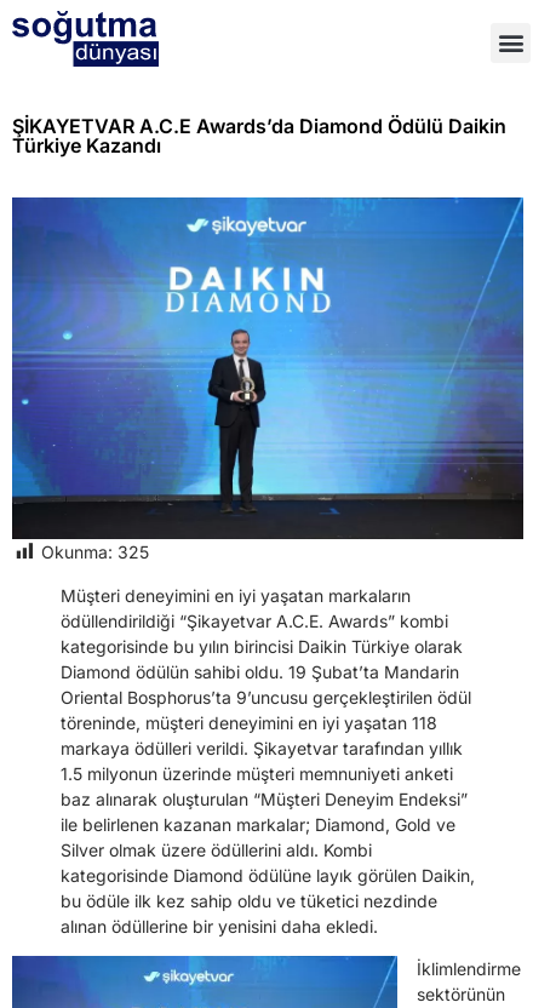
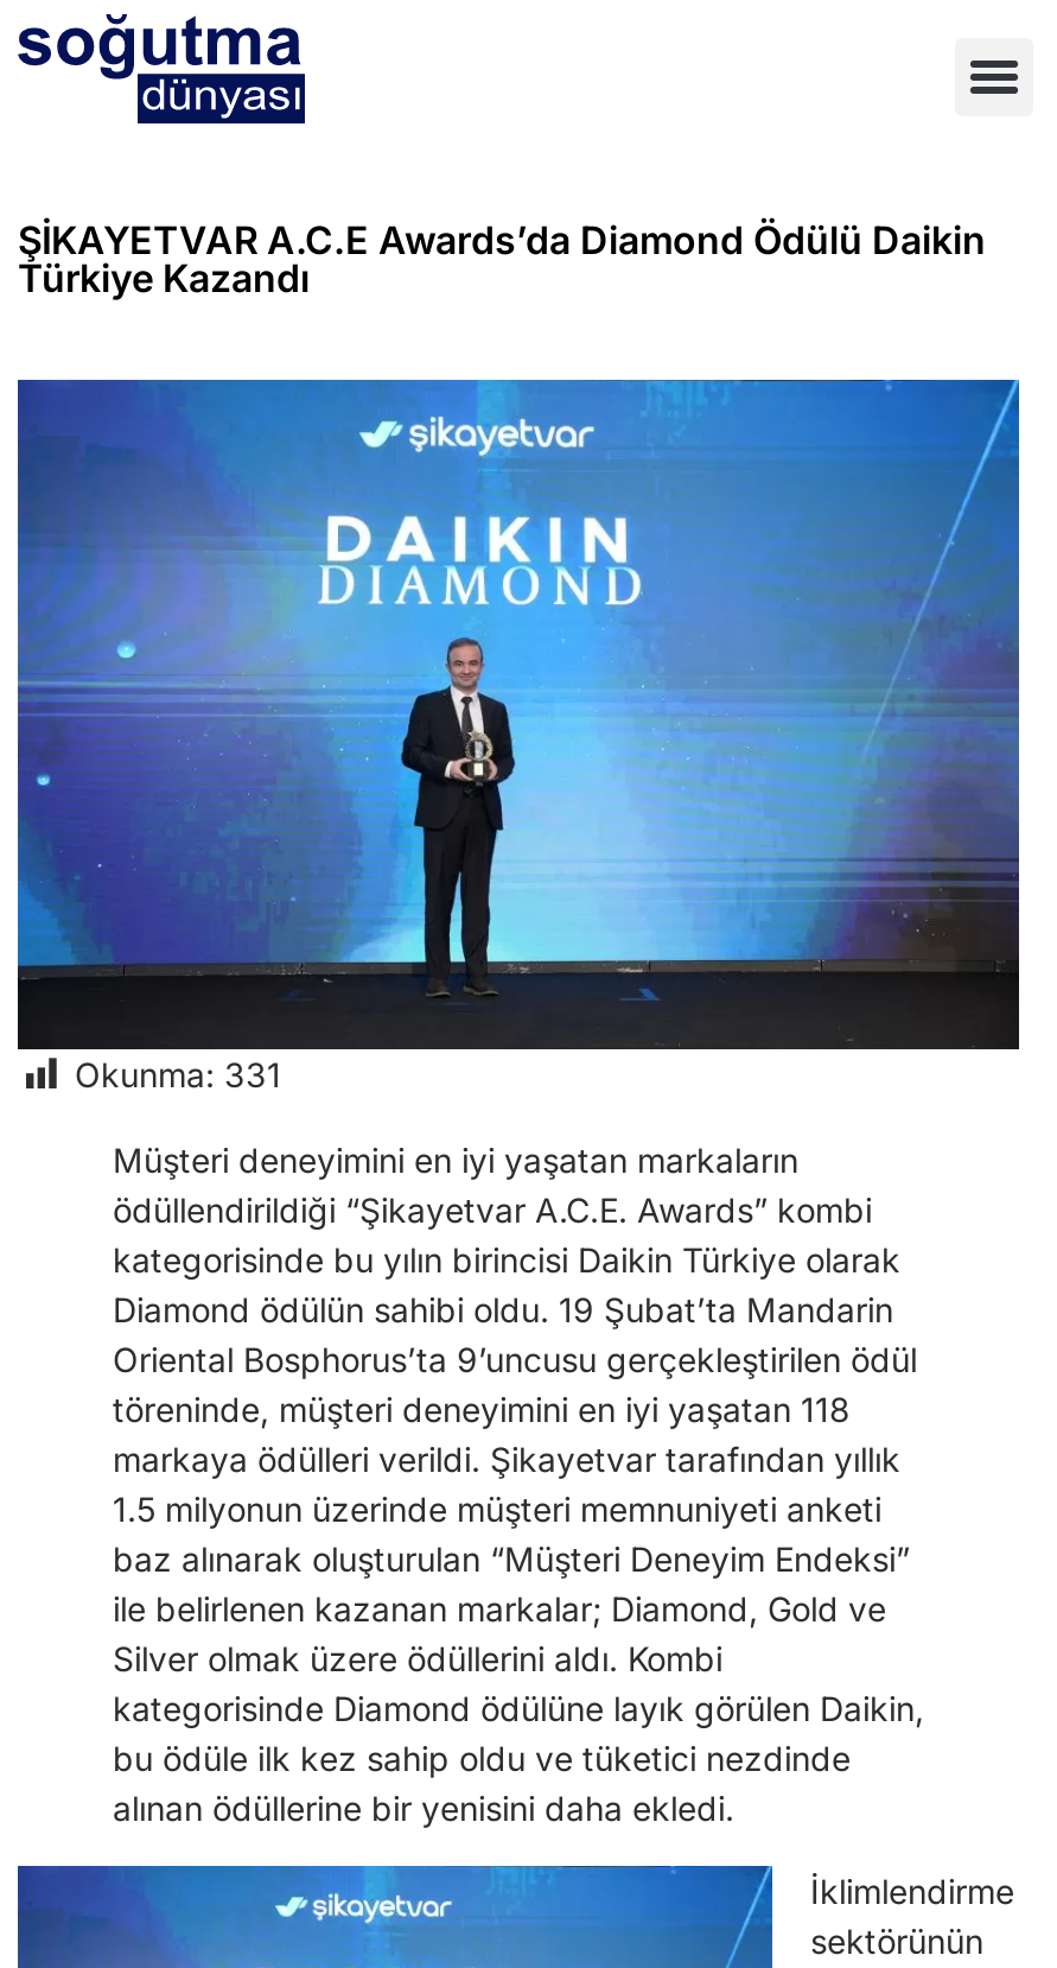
[41,541,149,562] Okunma: 325 -> [75,1053,281,1093] Okunma: 331

